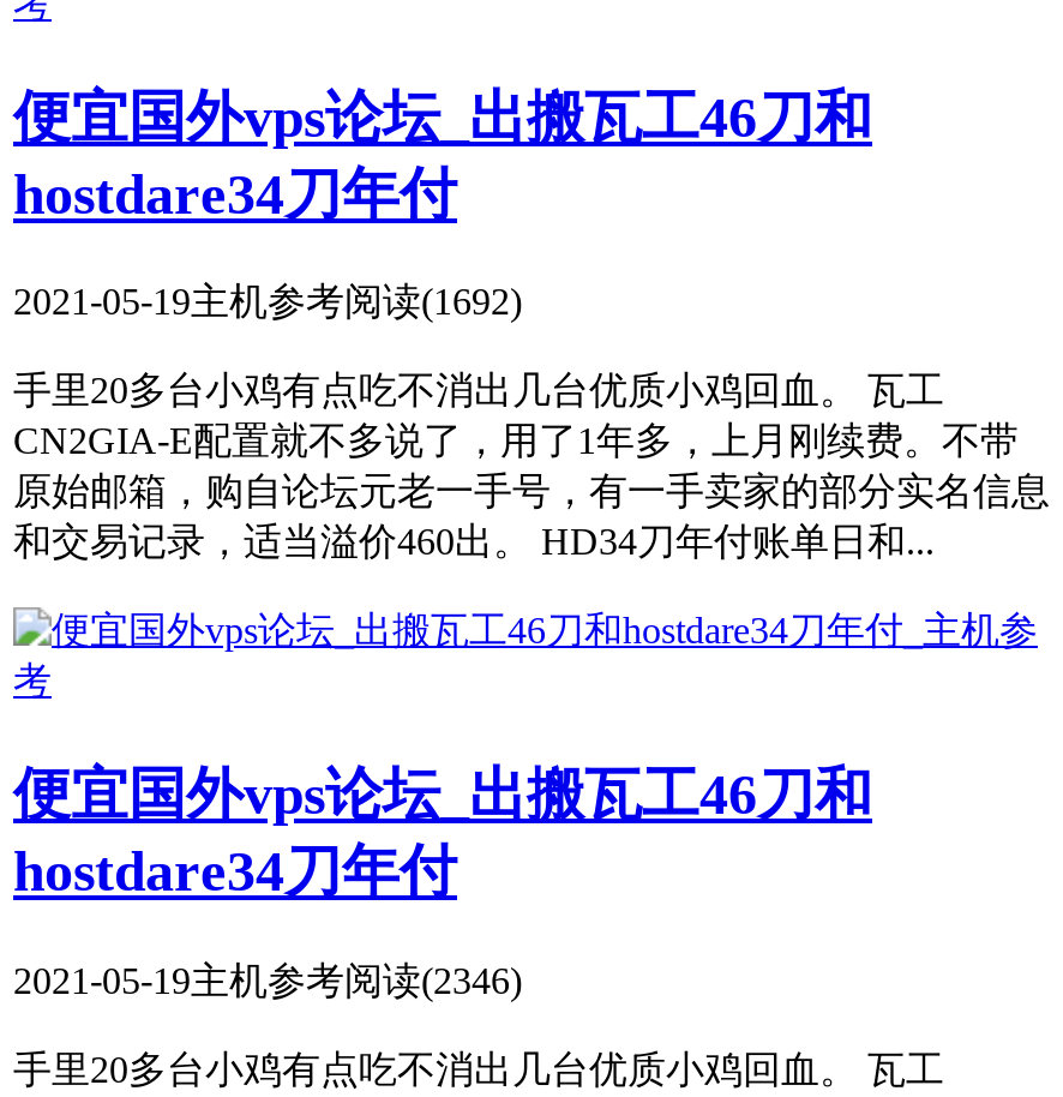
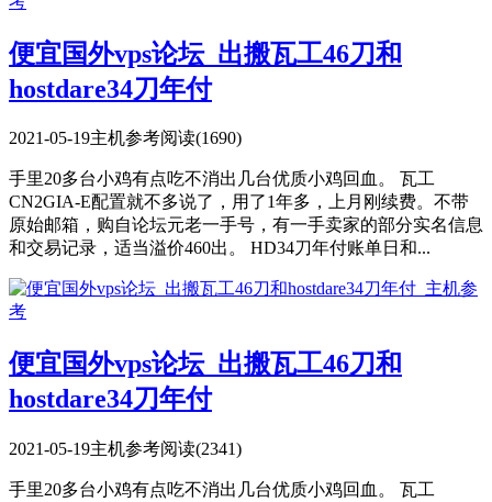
[13,282,522,323] 2021-05-19主机参考阅读(1692) -> [9,129,242,148] 2021-05-19主机参考阅读(1690)
[13,961,522,1001] 2021-05-19主机参考阅读(2346) -> [9,440,242,458] 2021-05-19主机参考阅读(2341)

